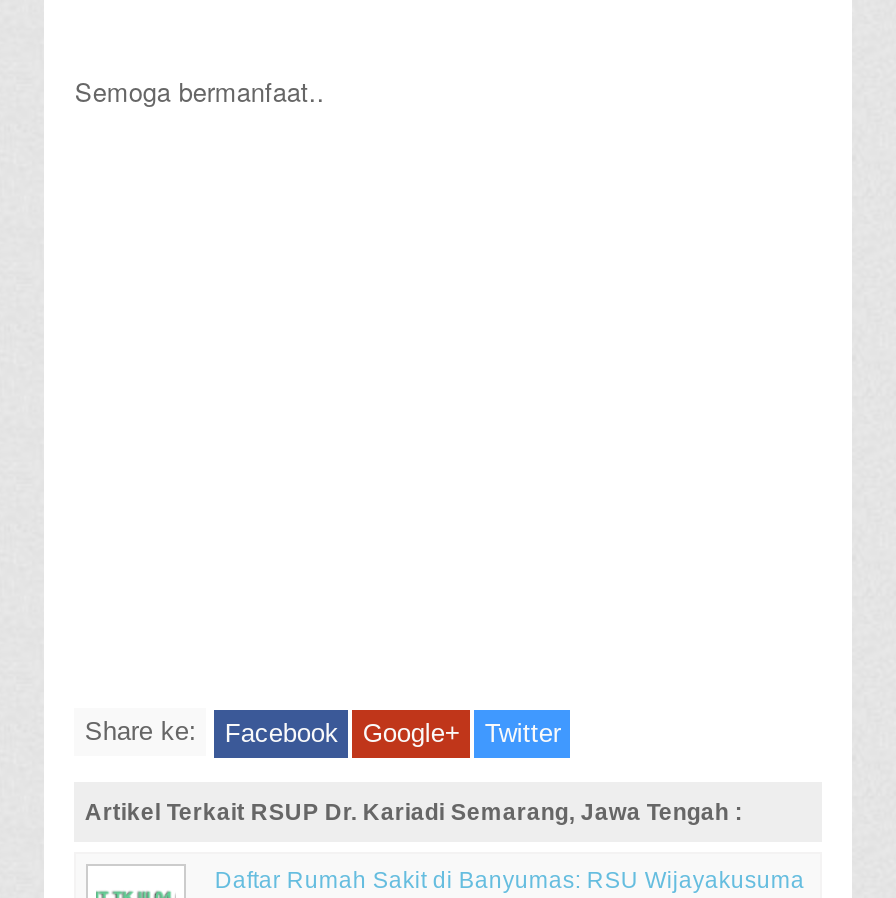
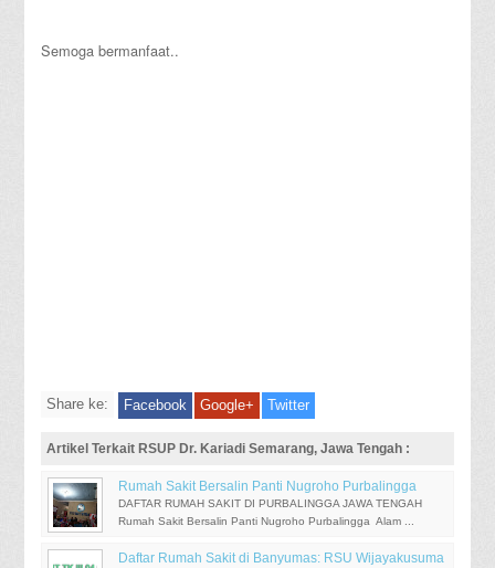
none -> [52,480,423,528] [image] | Rumah Sakit Bersalin Panti Nugroho Purbalingga | DAFTAR RUMAH SAKIT DI PURBALINGGA JAWA TENGAH | Rumah Sakit Bersalin Panti Nugroho Purbalingga Alam ...

